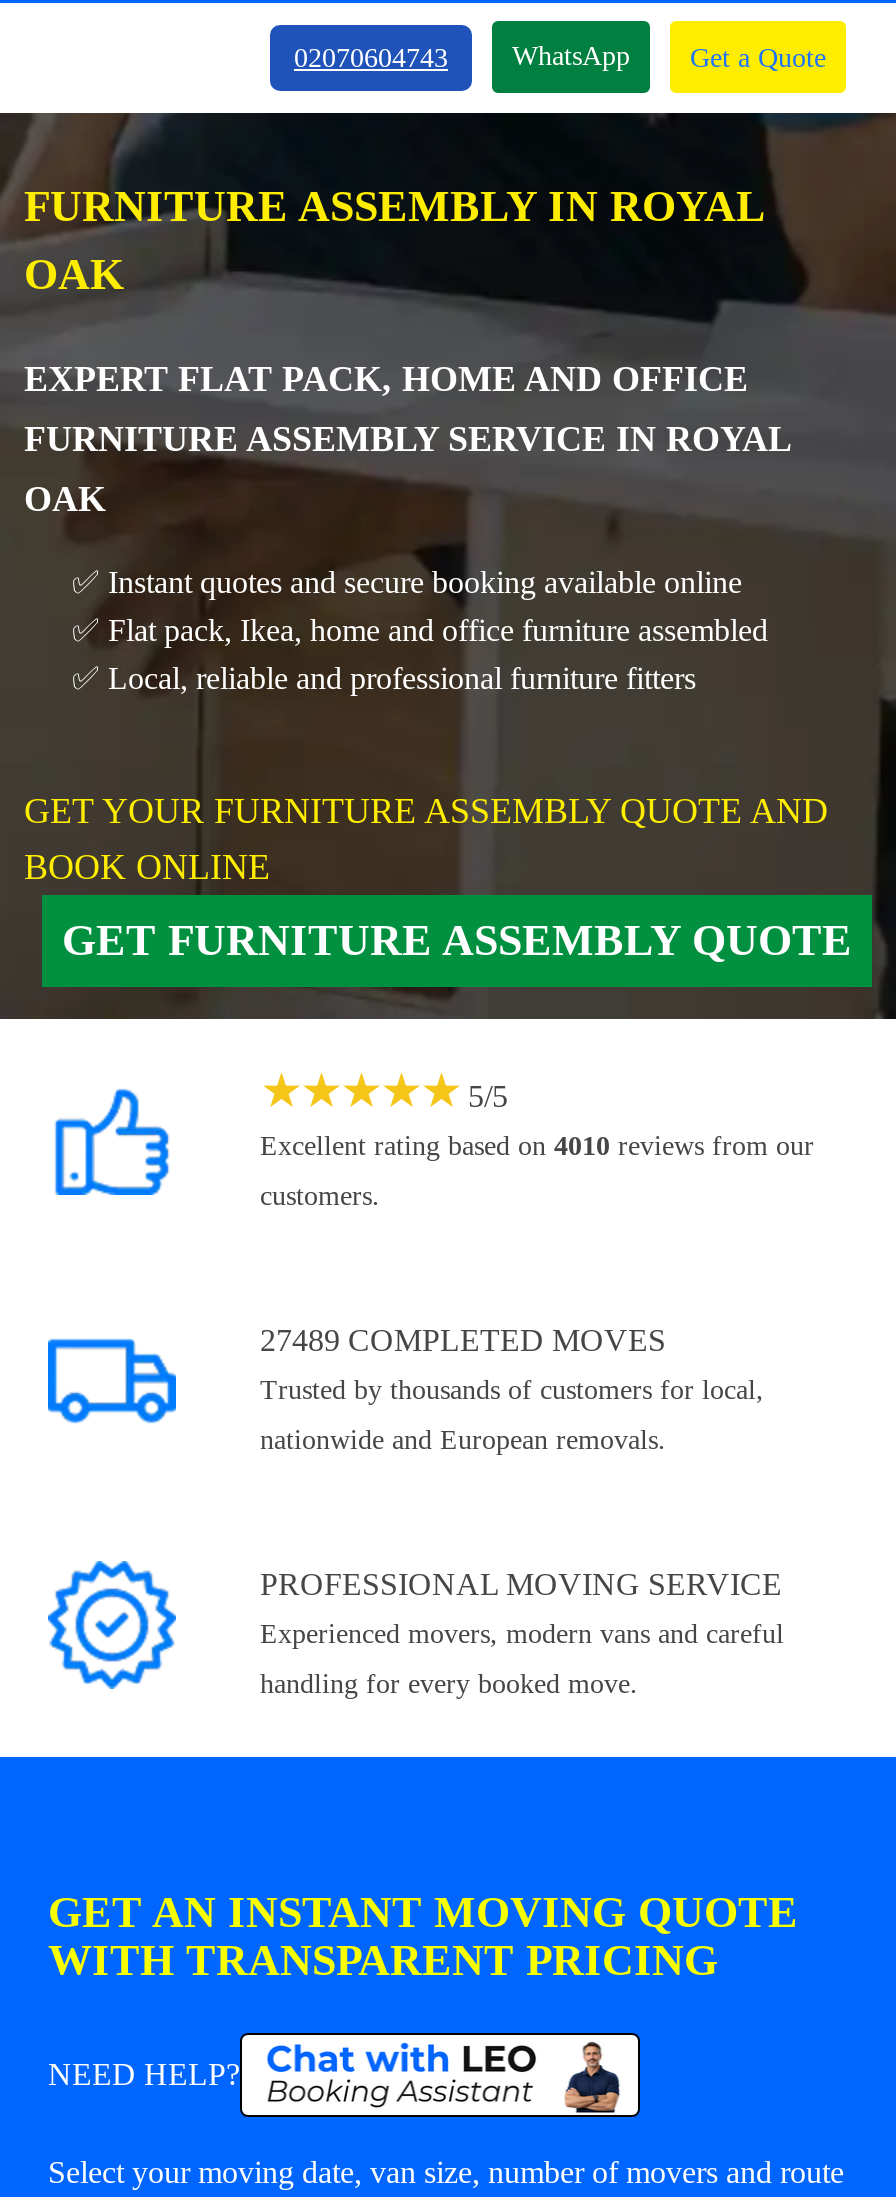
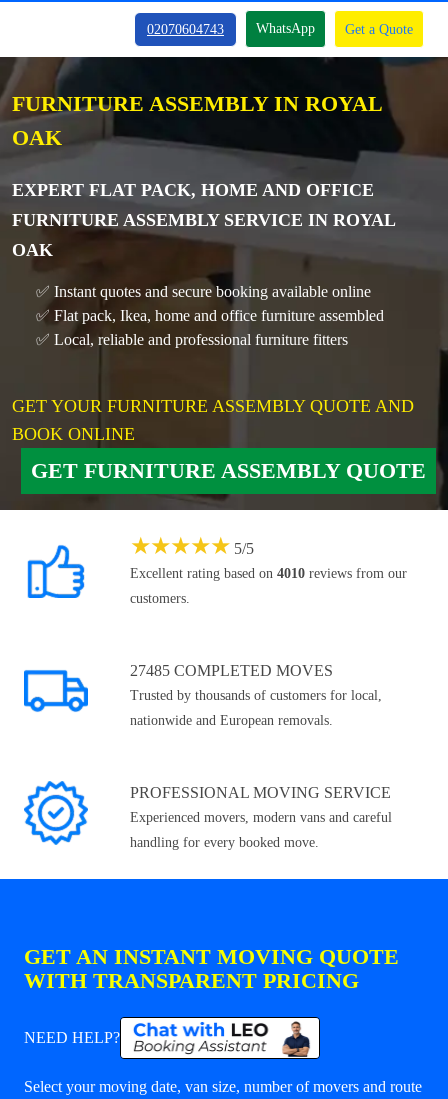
[260,1323,666,1357] 27489 COMPLETED MOVES -> [130,662,333,679] 27485 COMPLETED MOVES

